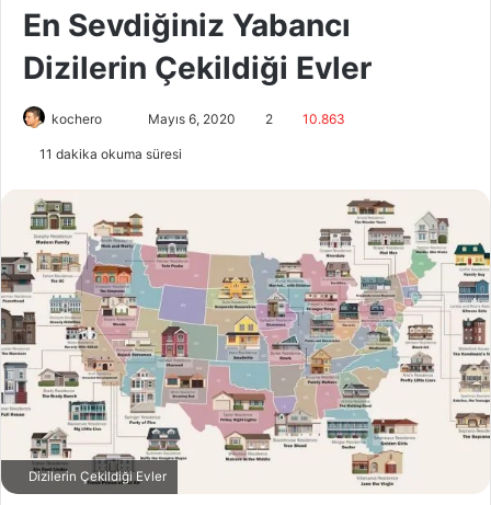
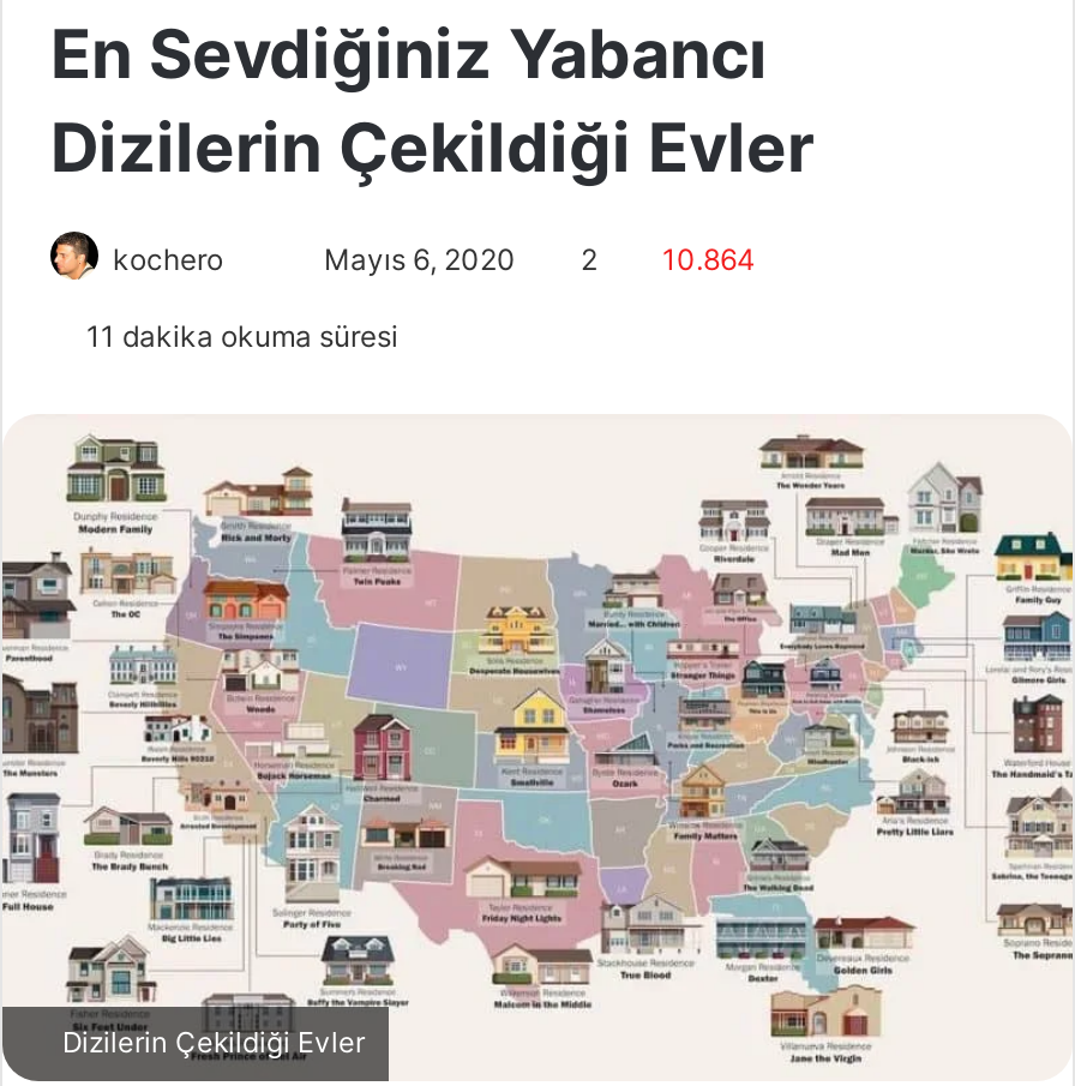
[299,111,345,127] 10.863 -> [655,241,756,277] 10.864

